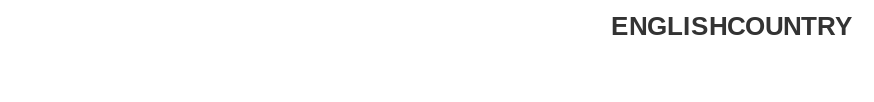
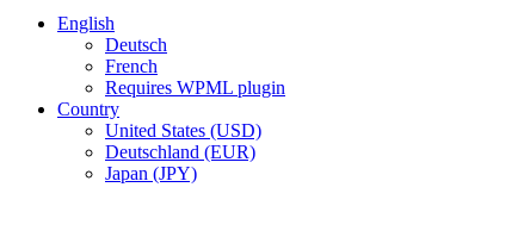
[611,11,853,41] ENGLISHCOUNTRY -> [57,13,285,183] English | Deutsch | French | Requires WPML plugin | Country | United States (USD) | Deutschland (EUR) | Japan (JPY)

